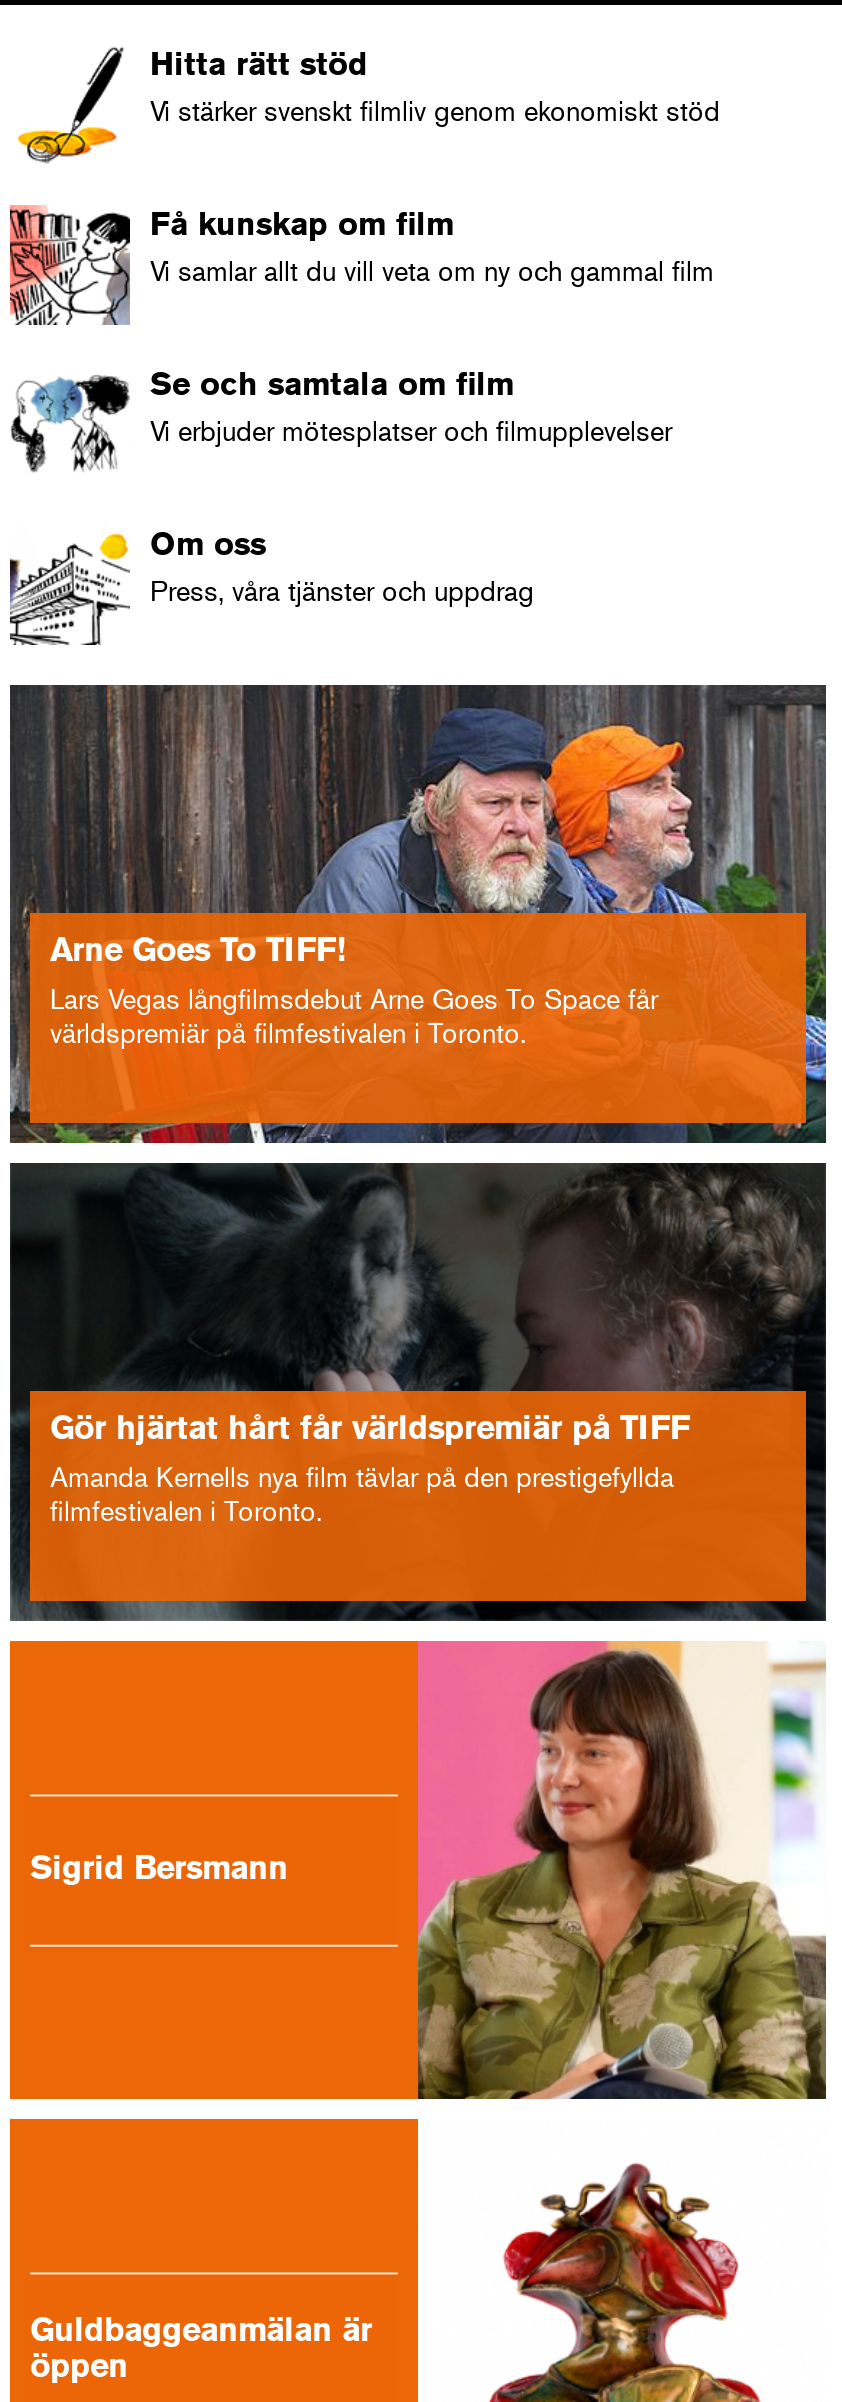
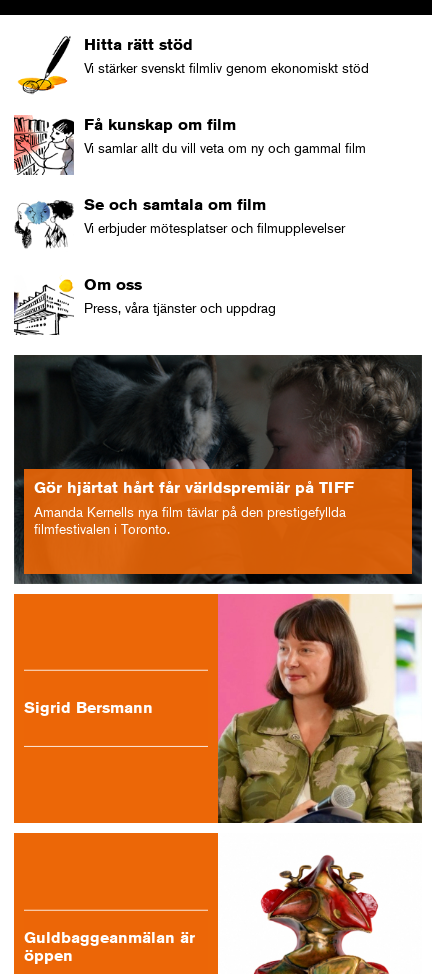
[10,683,828,1145] [image] | Arne Goes To TIFF! | Lars Vegas långfilmsdebut Arne Goes To Space får | världspremiär på filmfestivalen i Toronto. -> none

